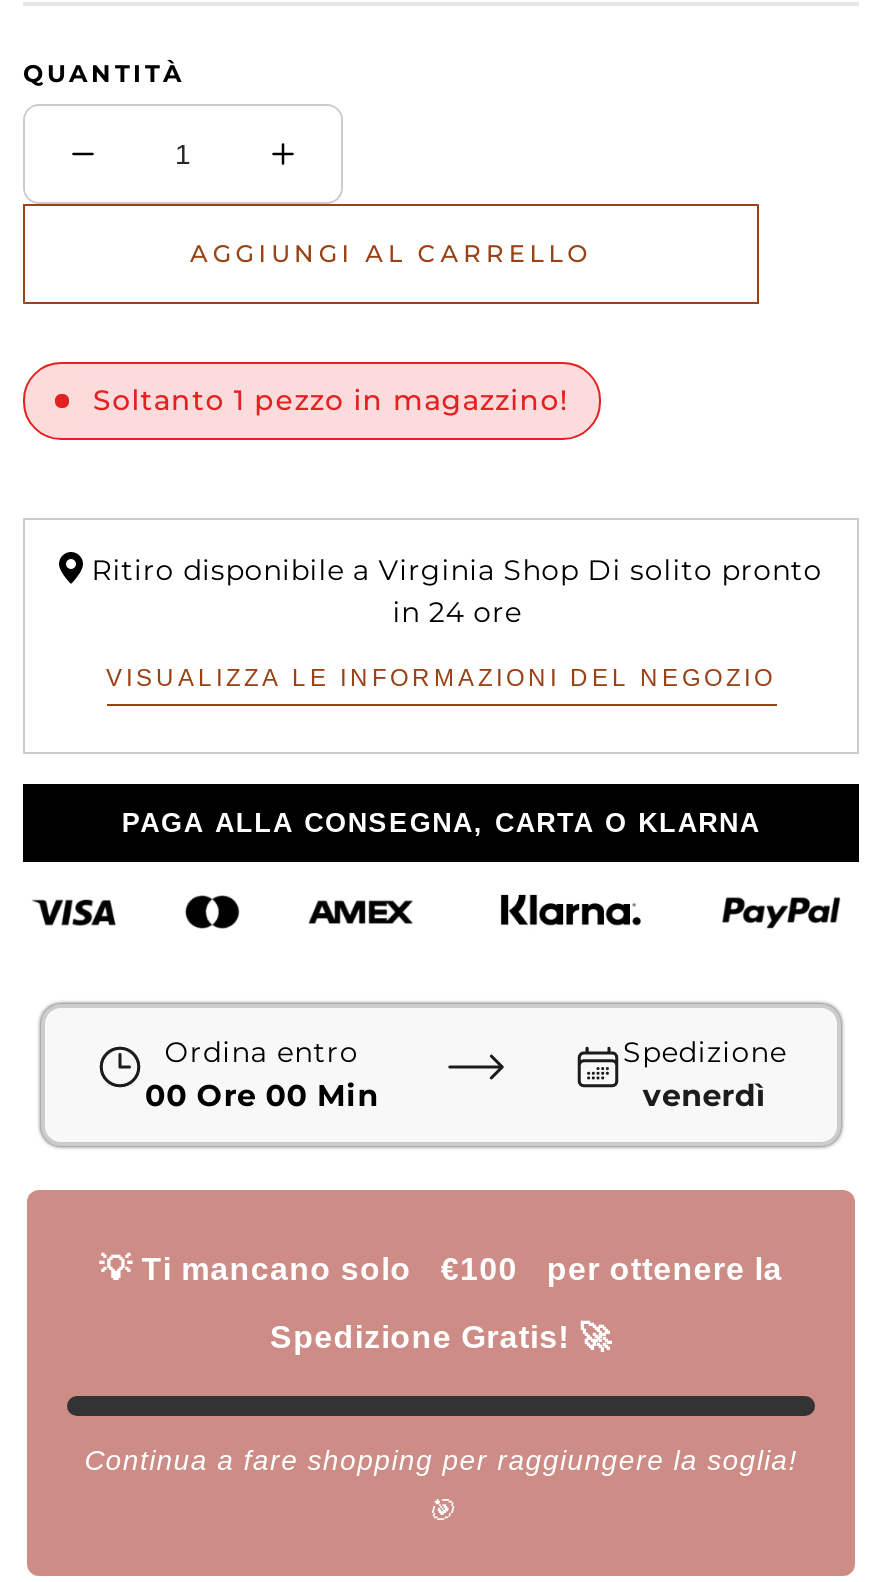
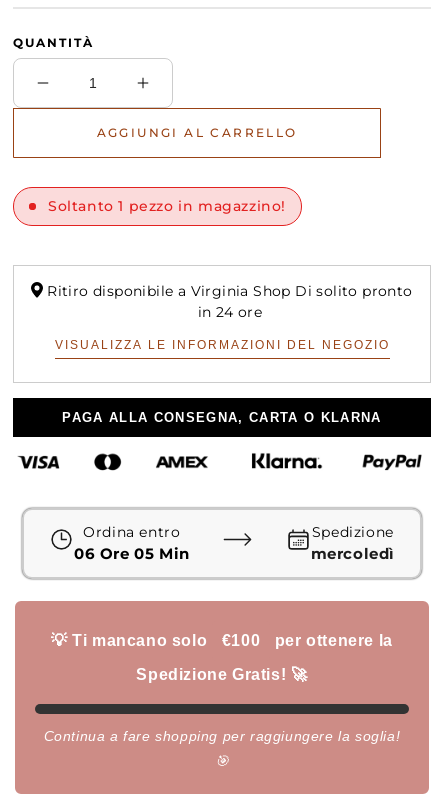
[145,1076,379,1114] 00 Ore 00 Min -> [74,544,190,563] 06 Ore 05 Min
[643,1076,767,1114] venerdì -> [311,544,395,563] mercoledì

